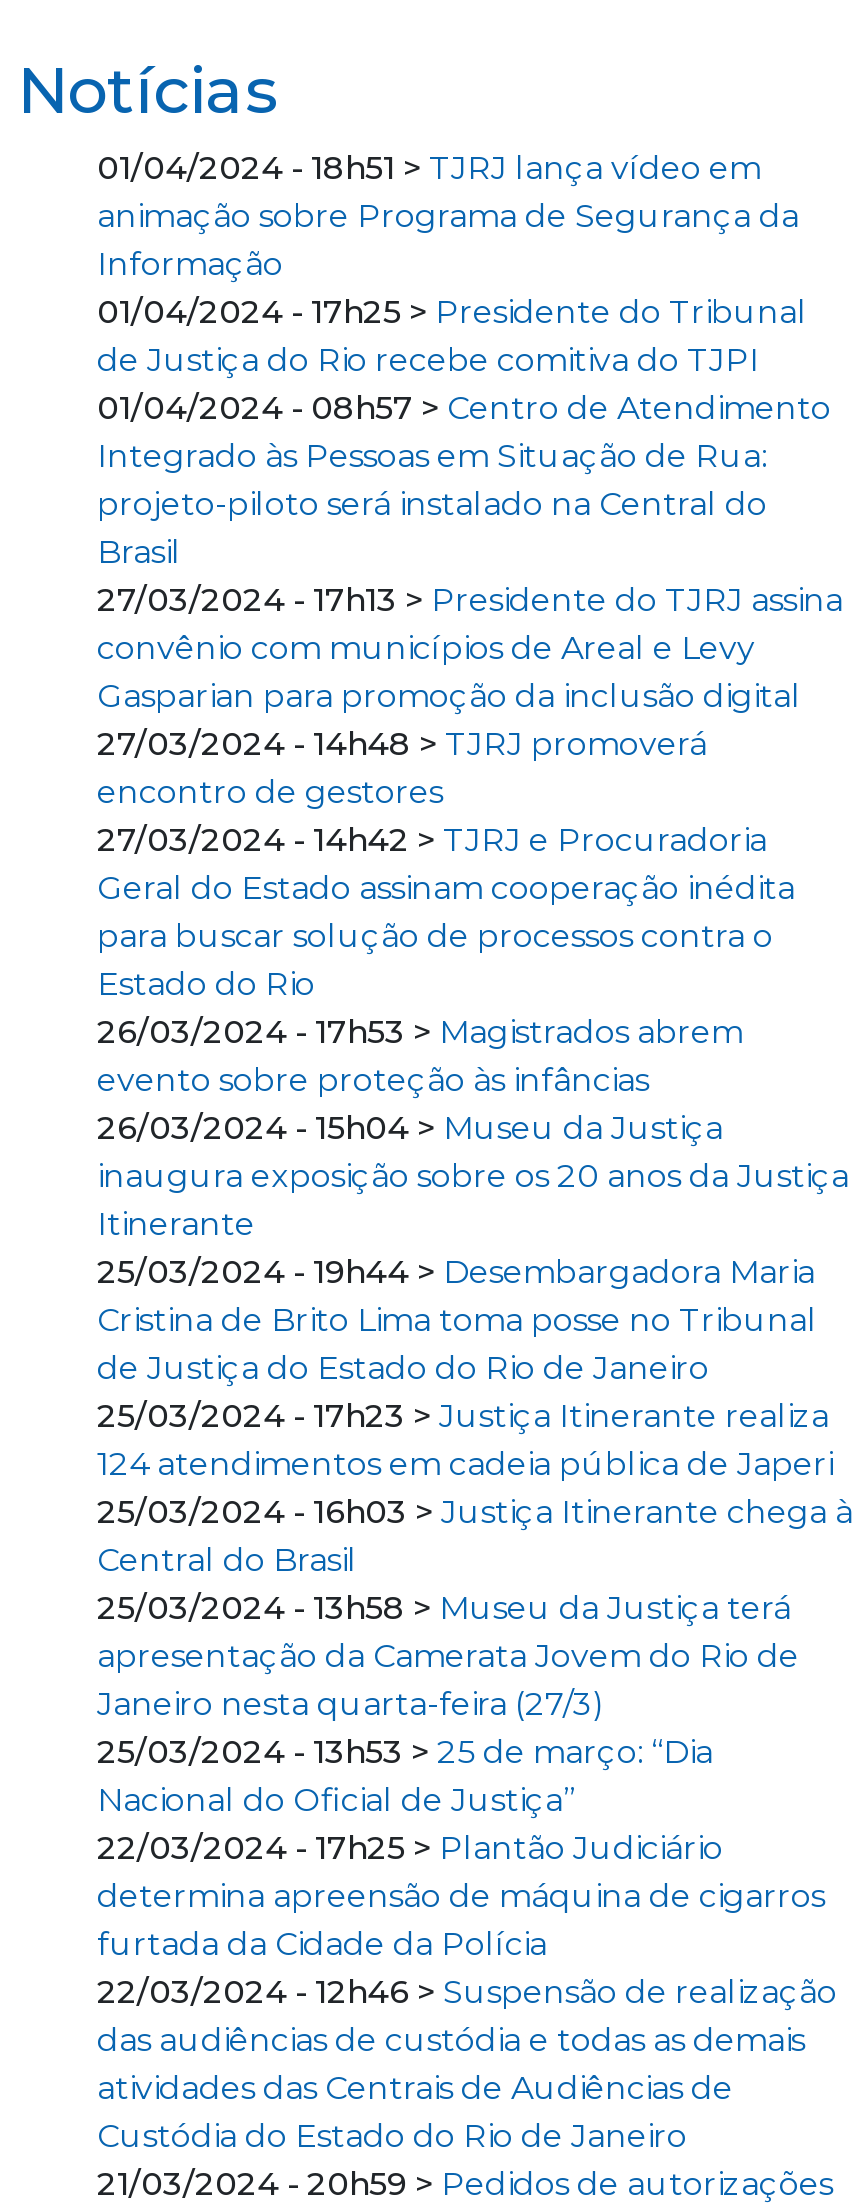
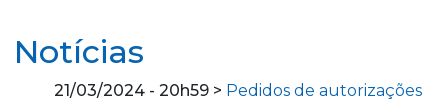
[97,149,853,2155] 01/04/2024 - 18h51 > TJRJ lança vídeo em | animação sobre Programa de Segurança da | Informação | 01/04/2024 - 17h25 > Presidente do Tribunal | de Justiça do Rio recebe comitiva do TJPI | 01/04/2024 - 08h57 > Centro de Atendimento | Integrado às Pessoas em Situação de Rua: | projeto-piloto será instalado na Central do | Brasil | 27/03/2024 - 17h13 > Presidente do TJRJ assina | convênio com municípios de Areal e Levy | Gasparian para promoção da inclusão digital | 27/03/2024 - 14h48 > TJRJ promoverá | encontro de gestores | 27/03/2024 - 14h42 > TJRJ e Procuradoria | Geral do Estado assinam cooperação inédita | para buscar solução de processos contra o | Estado do Rio | 26/03/2024 - 17h53 > Magistrados abrem | evento sobre proteção às infâncias | 26/03/2024 - 15h04 > Museu da Justiça | inaugura exposição sobre os 20 anos da Justiça | Itinerante | 25/03/2024 - 19h44 > Desembargadora Maria | Cristina de Brito Lima toma posse no Tribunal | de Justiça do Estado do Rio de Janeiro | 25/03/2024 - 17h23 > Justiça Itinerante realiza | 124 atendimentos em cadeia pública de Japeri | 25/03/2024 - 16h03 > Justiça Itinerante chega à | Central do Brasil | 25/03/2024 - 13h58 > Museu da Justiça terá | apresentação da Camerata Jovem do Rio de | Janeiro nesta quarta-feira (27/3) | 25/03/2024 - 13h53 > 25 de março: “Dia | Nacional do Oficial de Justiça” | 22/03/2024 - 17h25 > Plantão Judiciário | determina apreensão de máquina de cigarros | furtada da Cidade da Polícia | 22/03/2024 - 12h46 > Suspensão de realização | das audiências de custódia e todas as demais | atividades das Centrais de Audiências de | Custódia do Estado do Rio de Janeiro -> none

